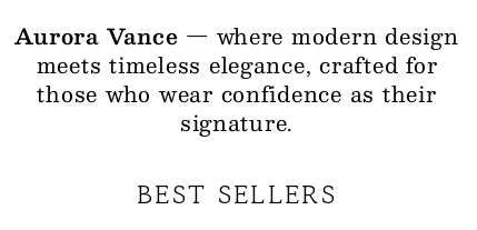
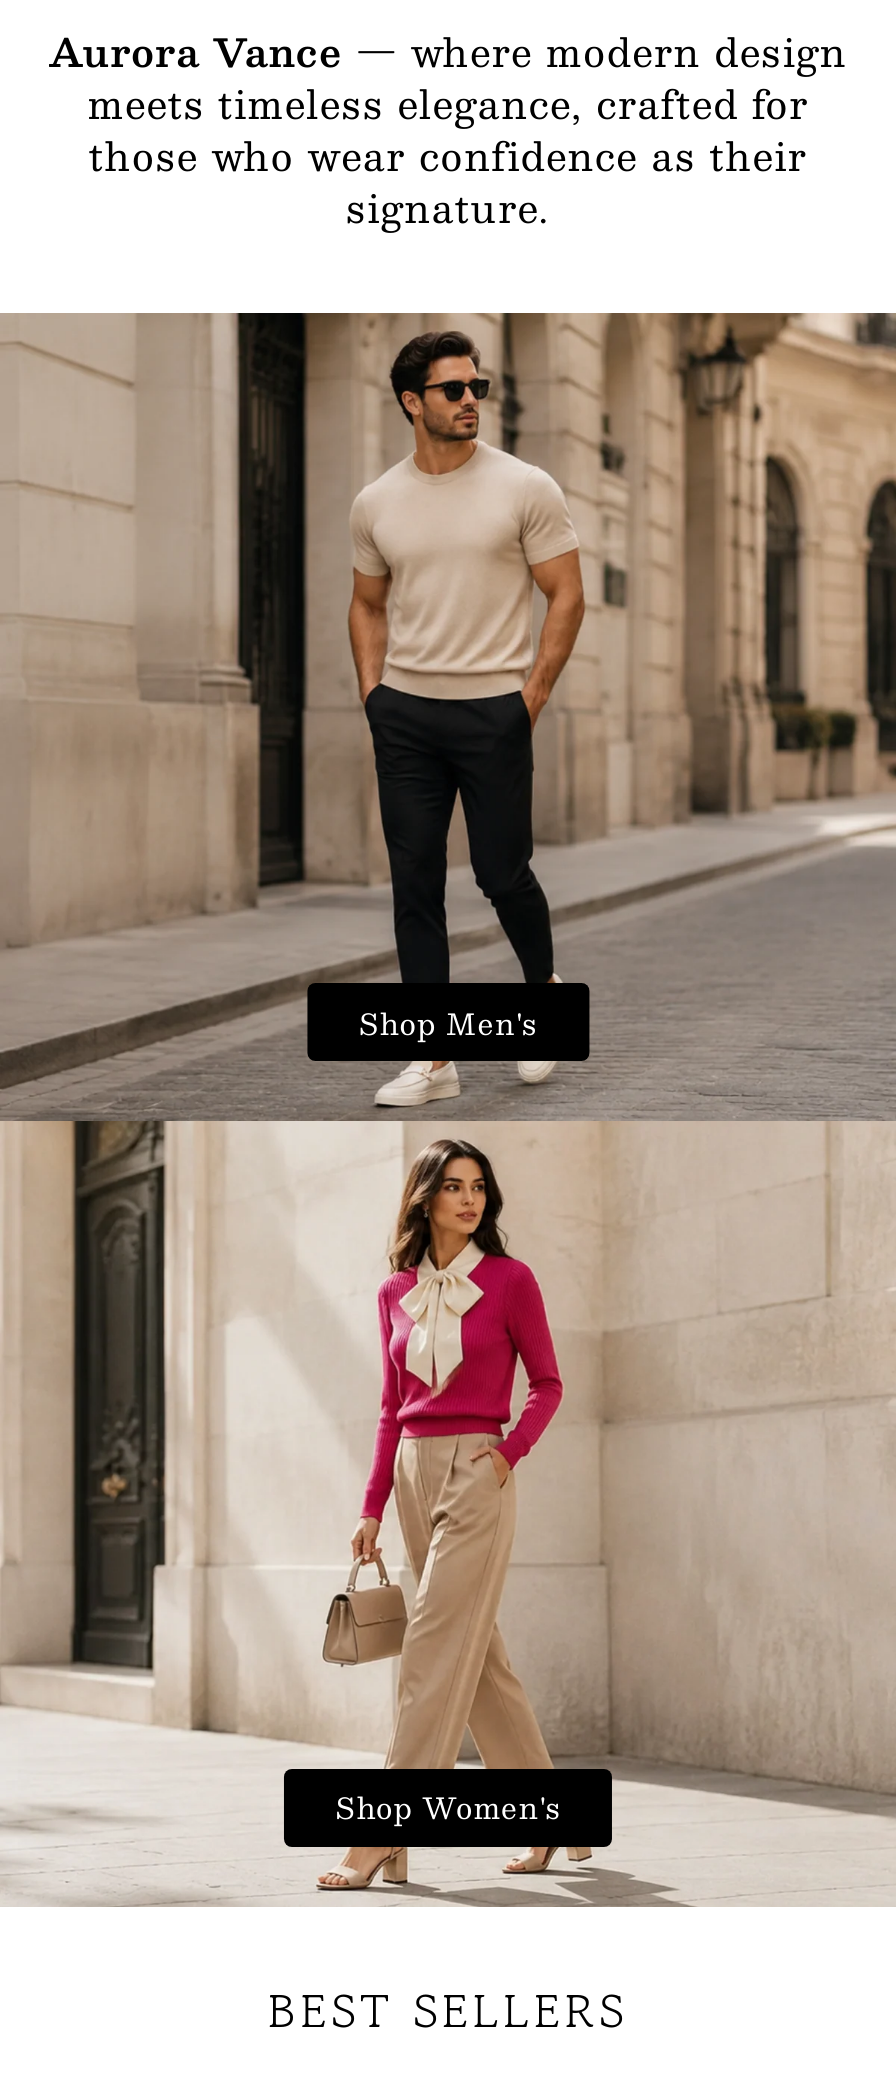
none -> [6,310,890,1908] [image] | Shop Men's
none -> [335,1783,561,1831] Shop Women's

